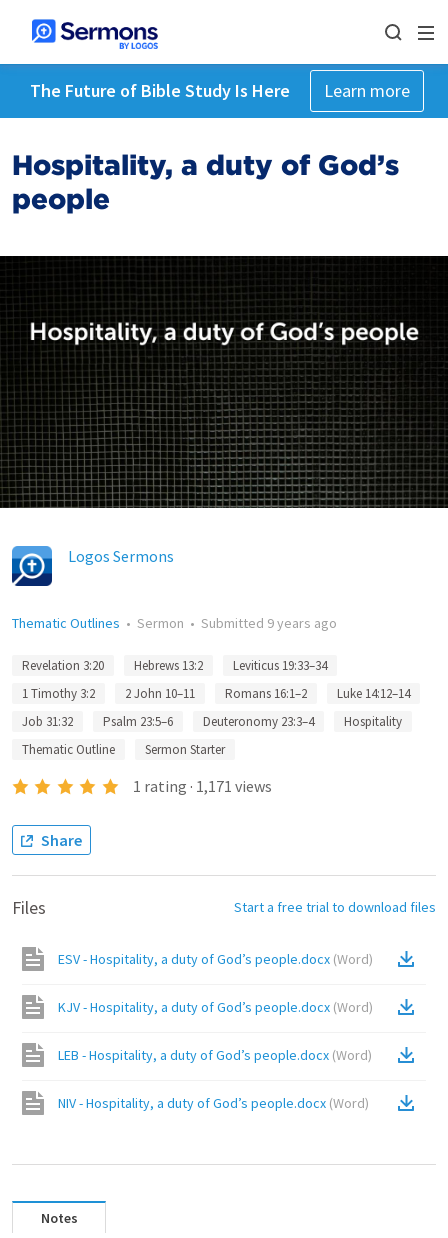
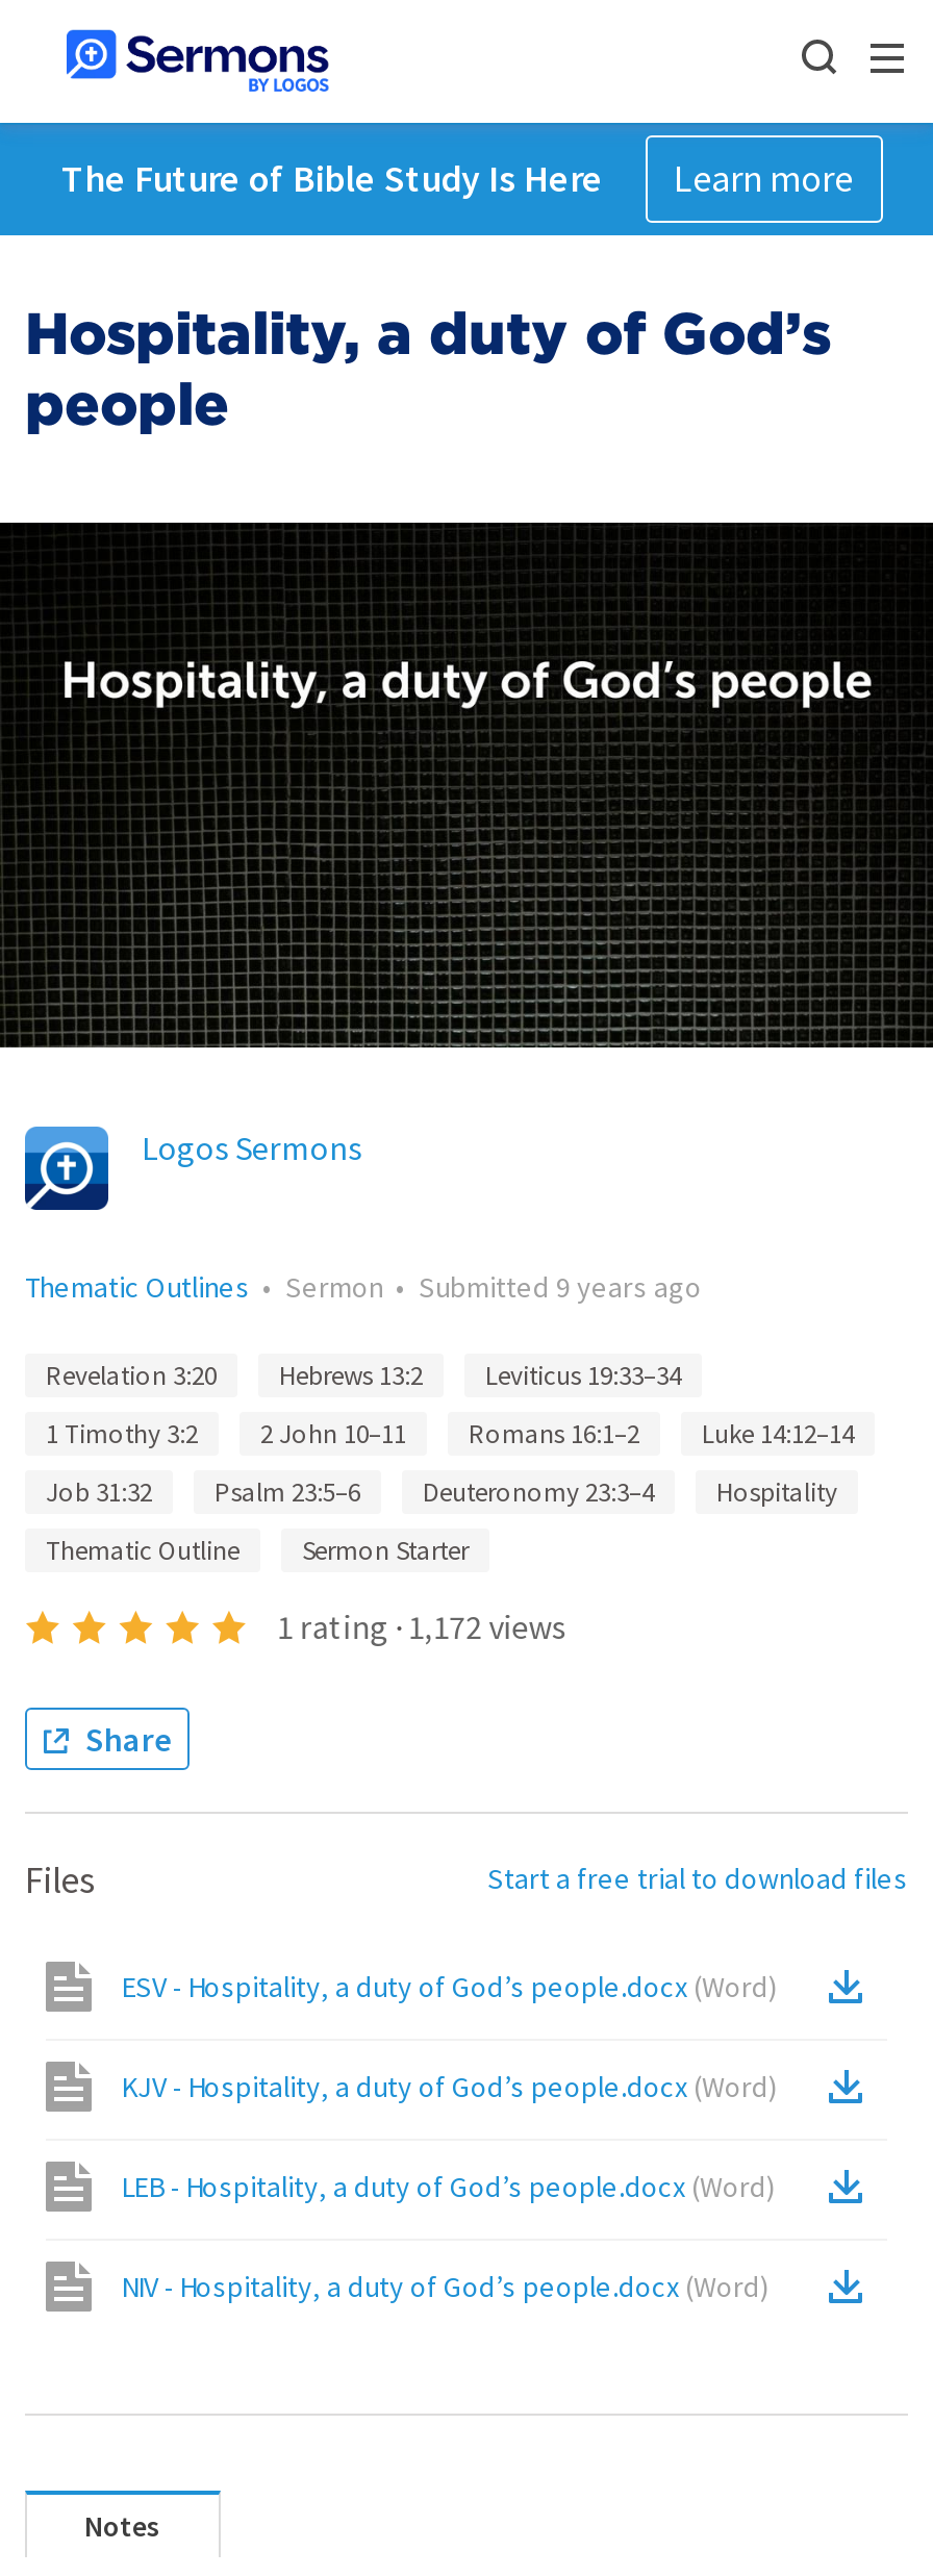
[133,776,272,796] 1 rating · 1,171 views -> [276,1606,566,1647] 1 rating · 1,172 views

